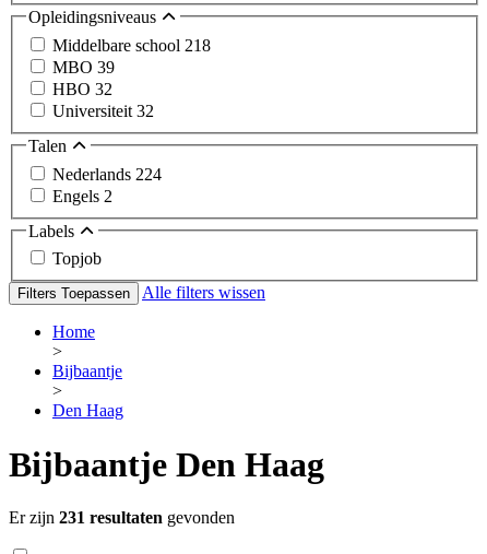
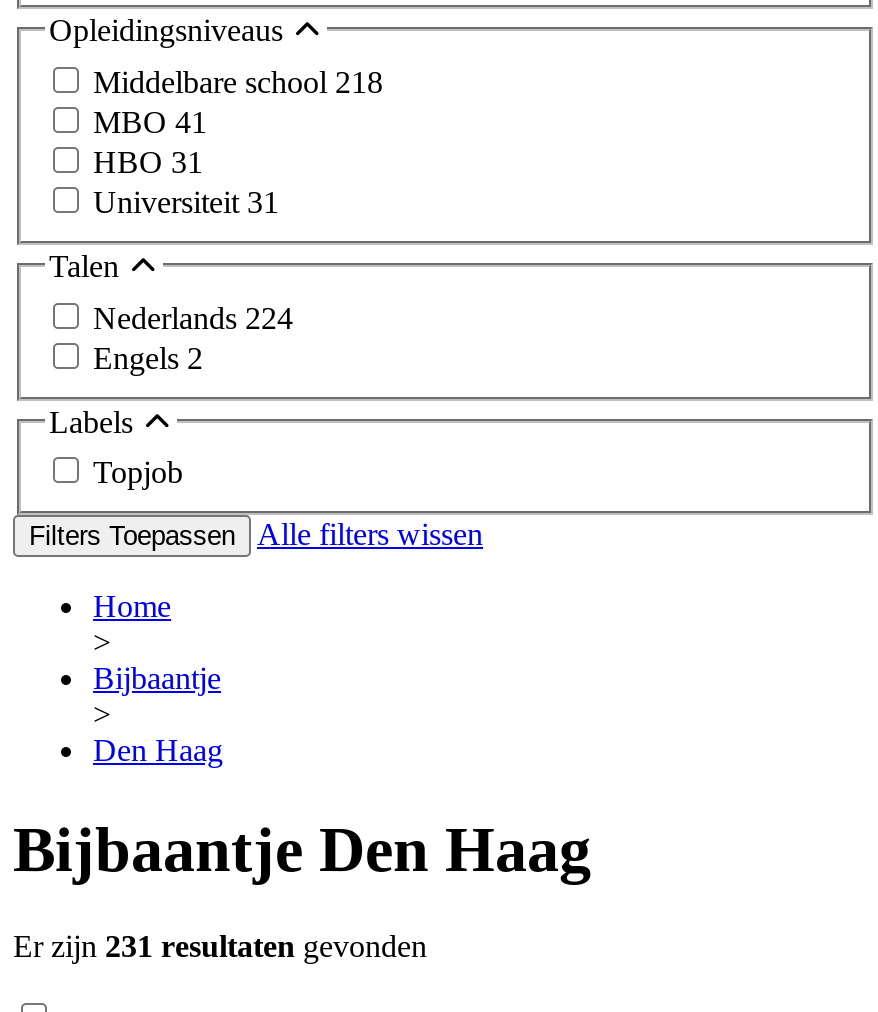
[52,58,115,76] MBO 39 -> [93,105,207,139] MBO 41
[52,80,112,98] HBO 32 -> [93,145,203,179] HBO 31
[52,102,154,120] Universiteit 32 -> [93,185,279,219] Universiteit 31

